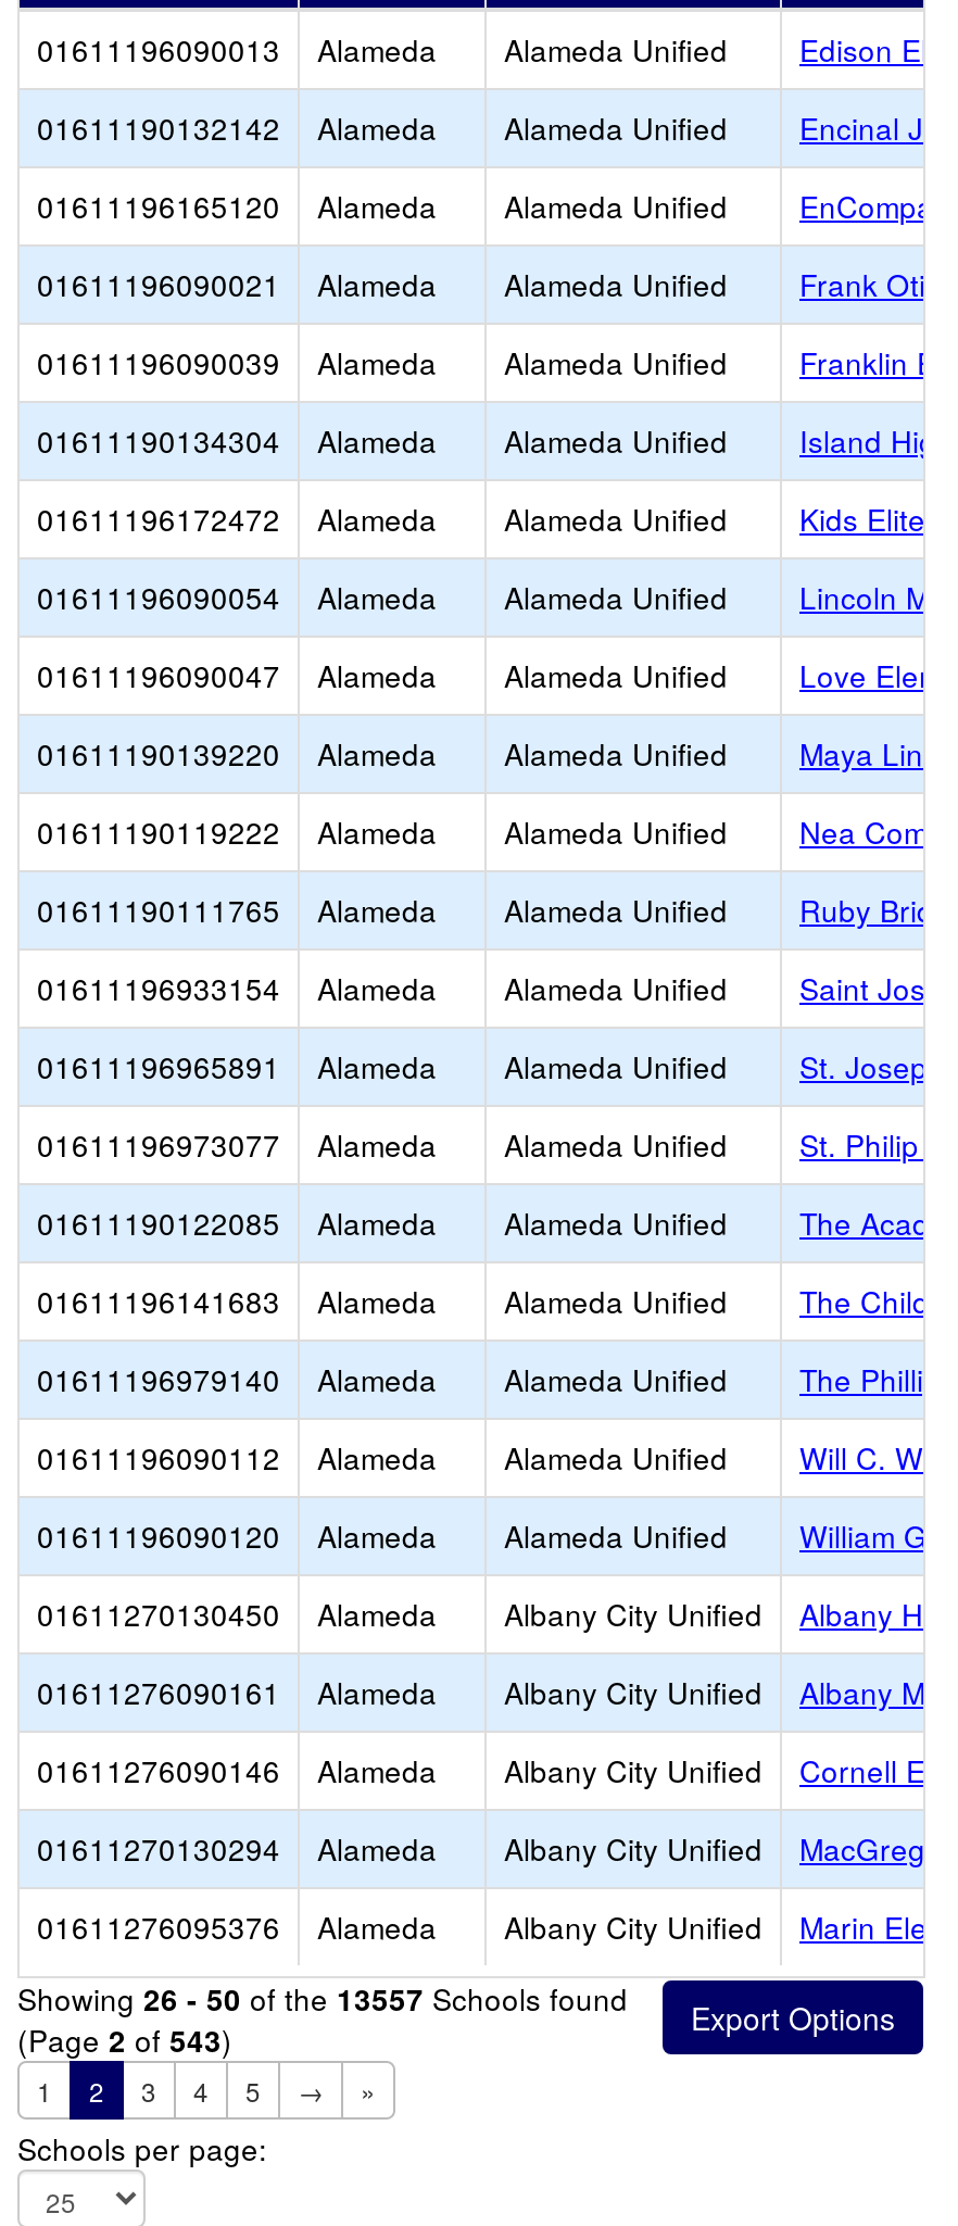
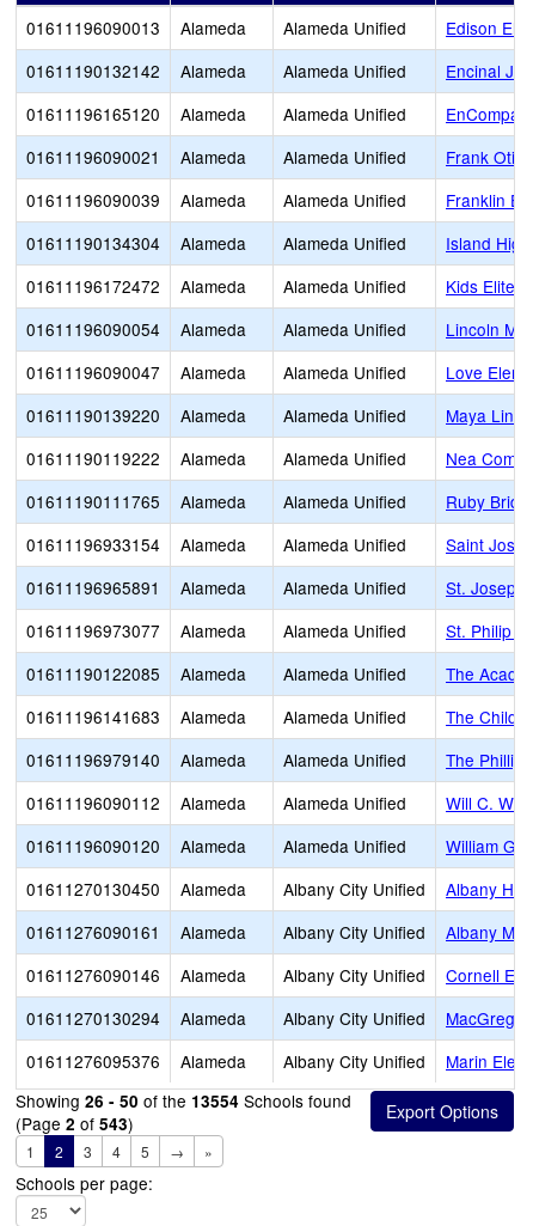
[17,1976,628,2020] Showing 26 - 50 of the 13557 Schools found -> [16,1088,351,1112] Showing 26 - 50 of the 13554 Schools found

